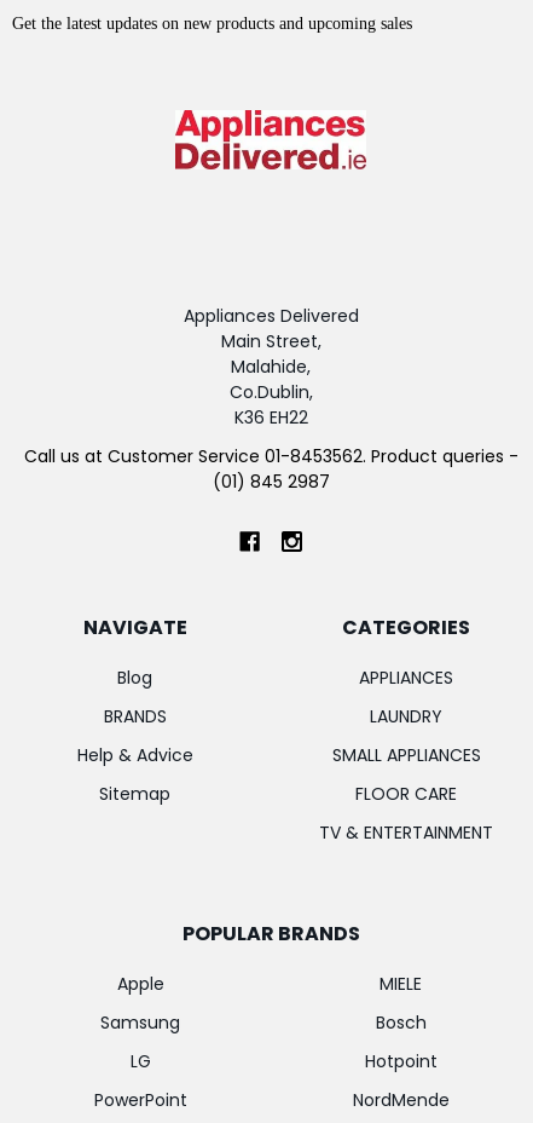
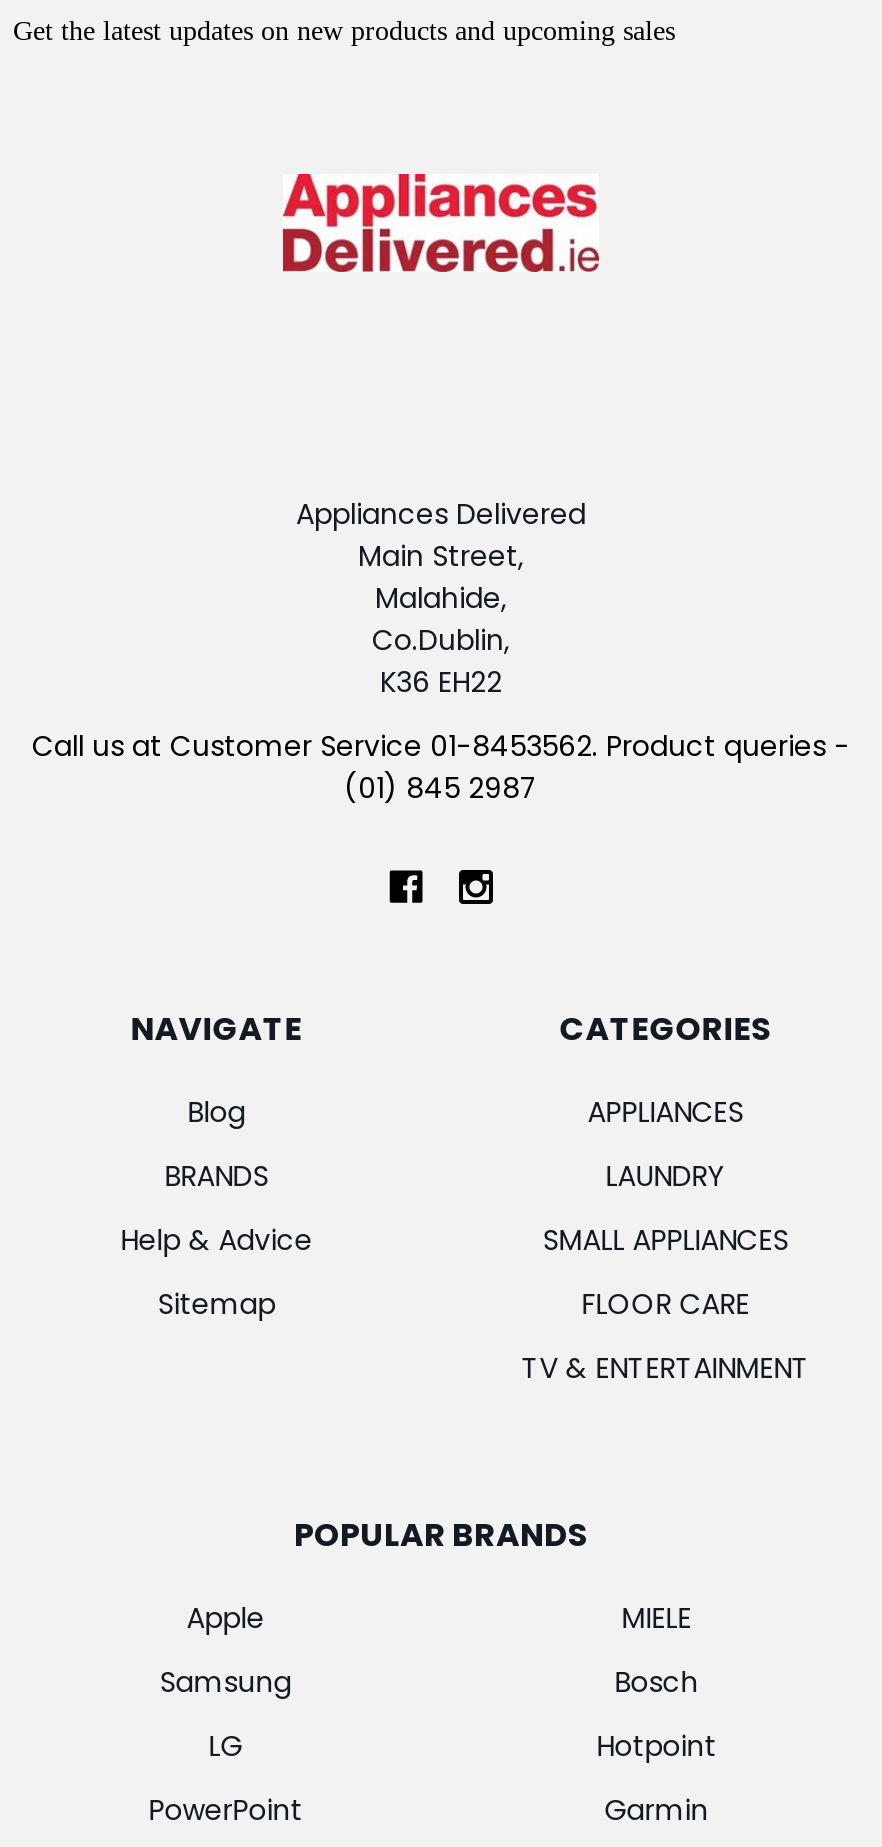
[353,1088,449,1112] NordMende -> [605,1790,709,1830] Garmin

